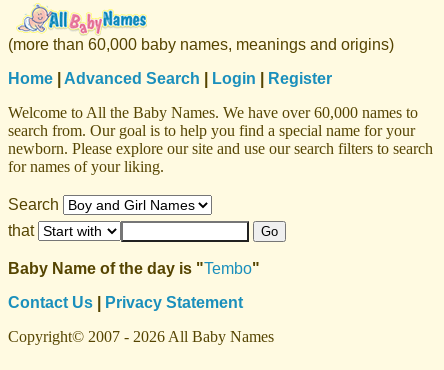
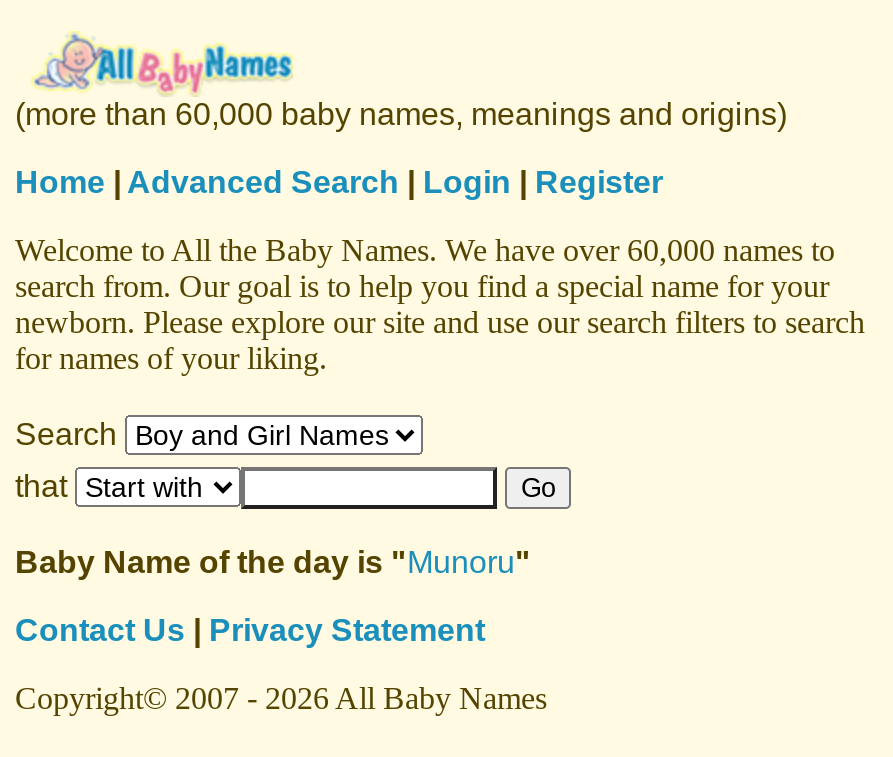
[8,260,260,277] Baby Name of the day is " Tembo" -> [15,545,531,579] Baby Name of the day is " Munoru"

